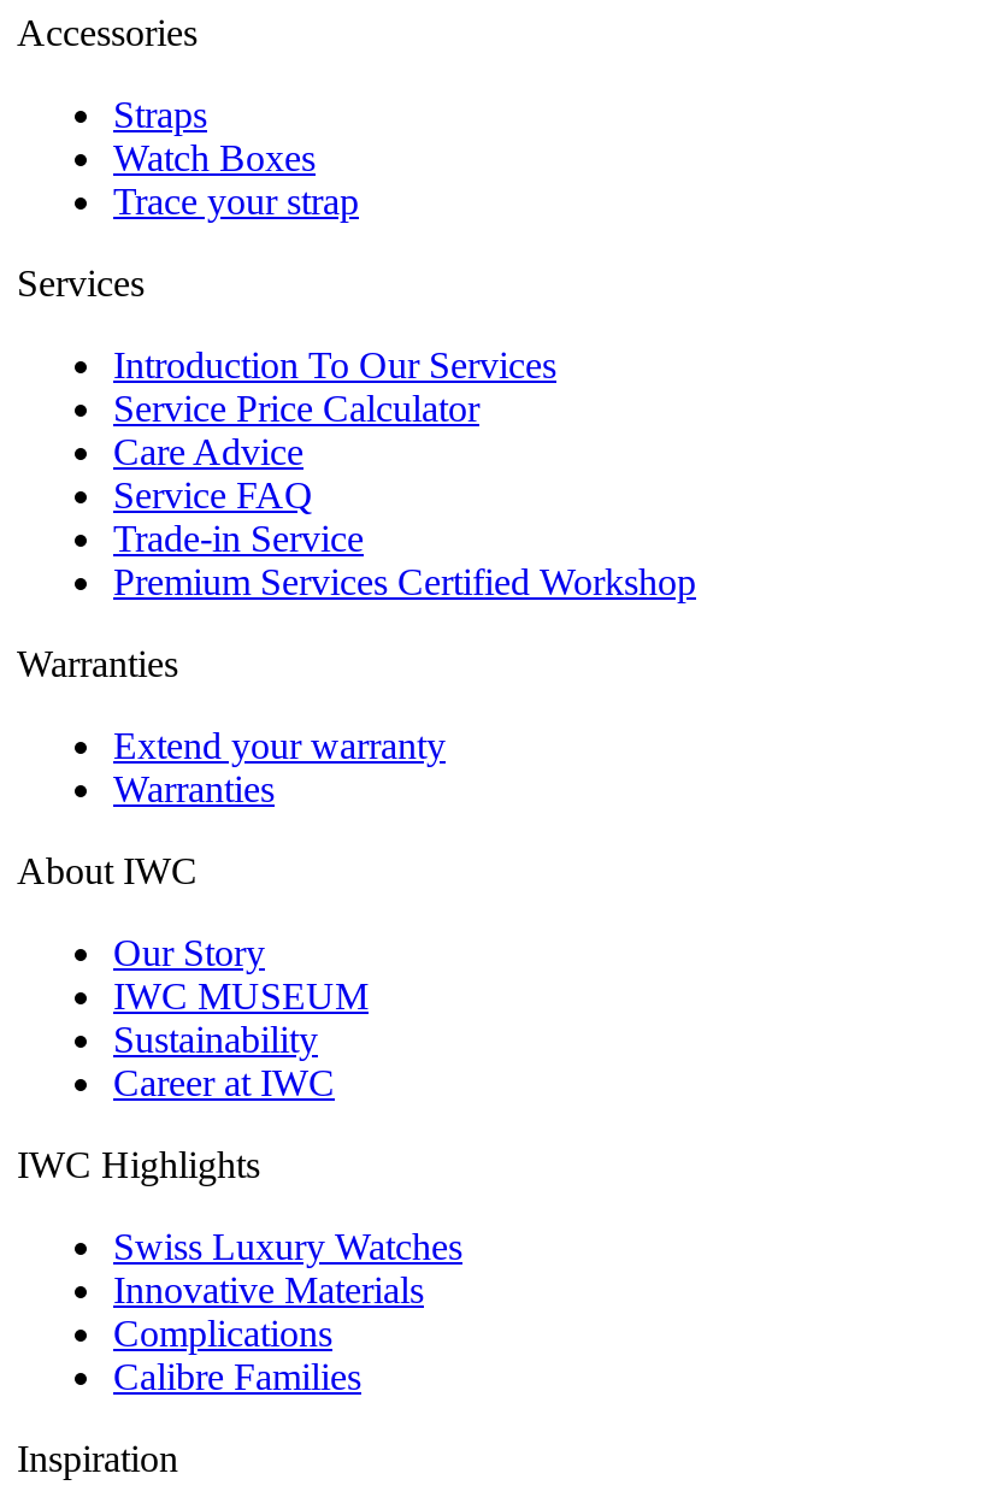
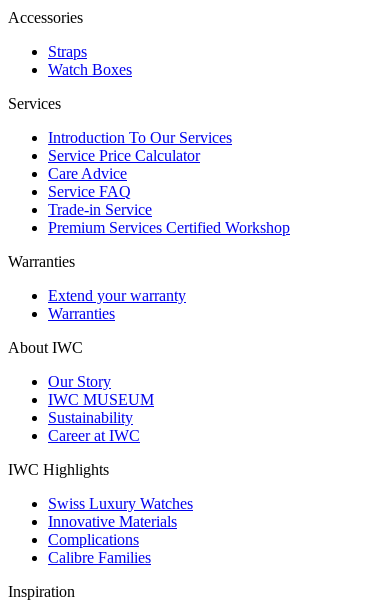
[113,180,359,221] Trace your strap -> none

